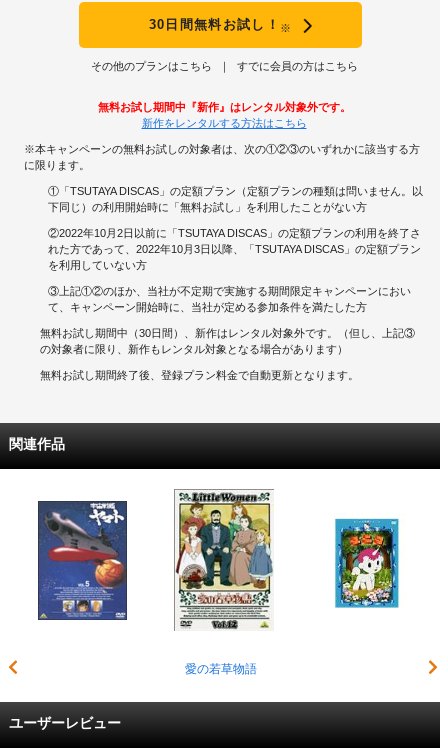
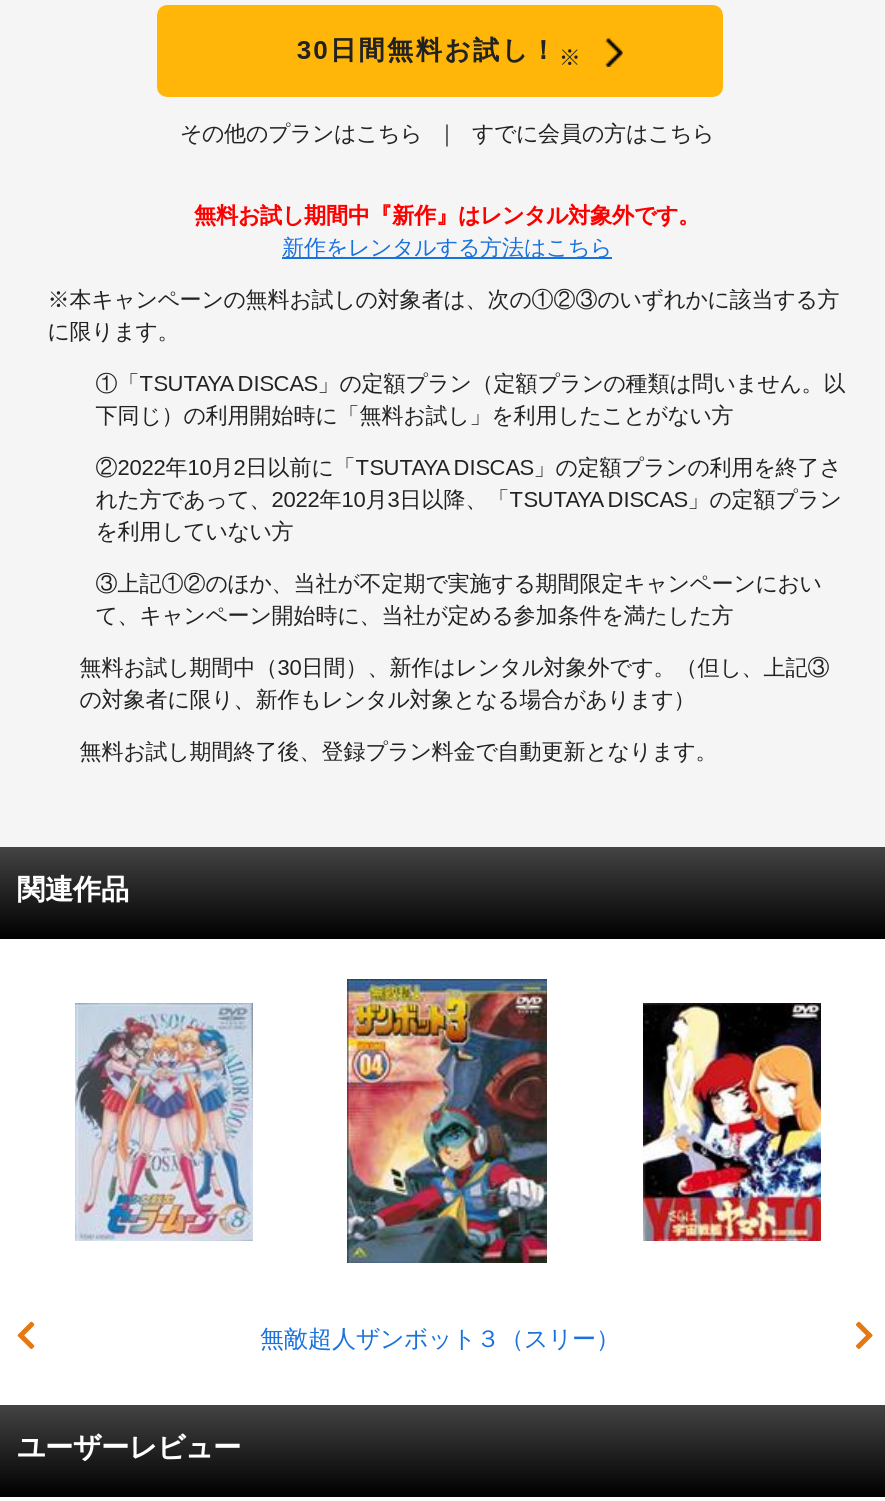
[174,490,274,676] [image] | 愛の若草物語 -> [260,979,620,1352] [image] | 無敵超人ザンボット３（スリー）
[37,501,128,621] [image] -> [75,1005,253,1241] [image]
[322,501,411,620] [image] -> [641,1001,823,1243] [image]

